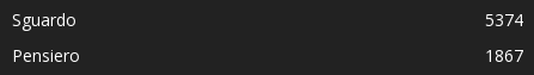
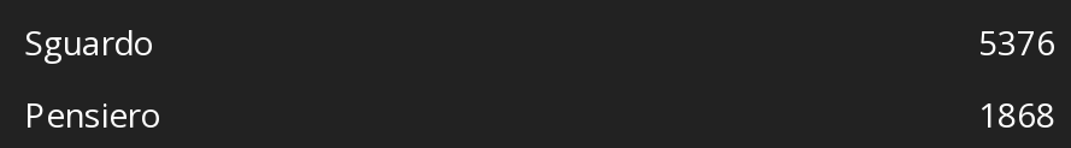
[485,9,523,31] 5374 -> [978,18,1055,63] 5376
[485,44,523,67] 1867 -> [978,90,1055,135] 1868

